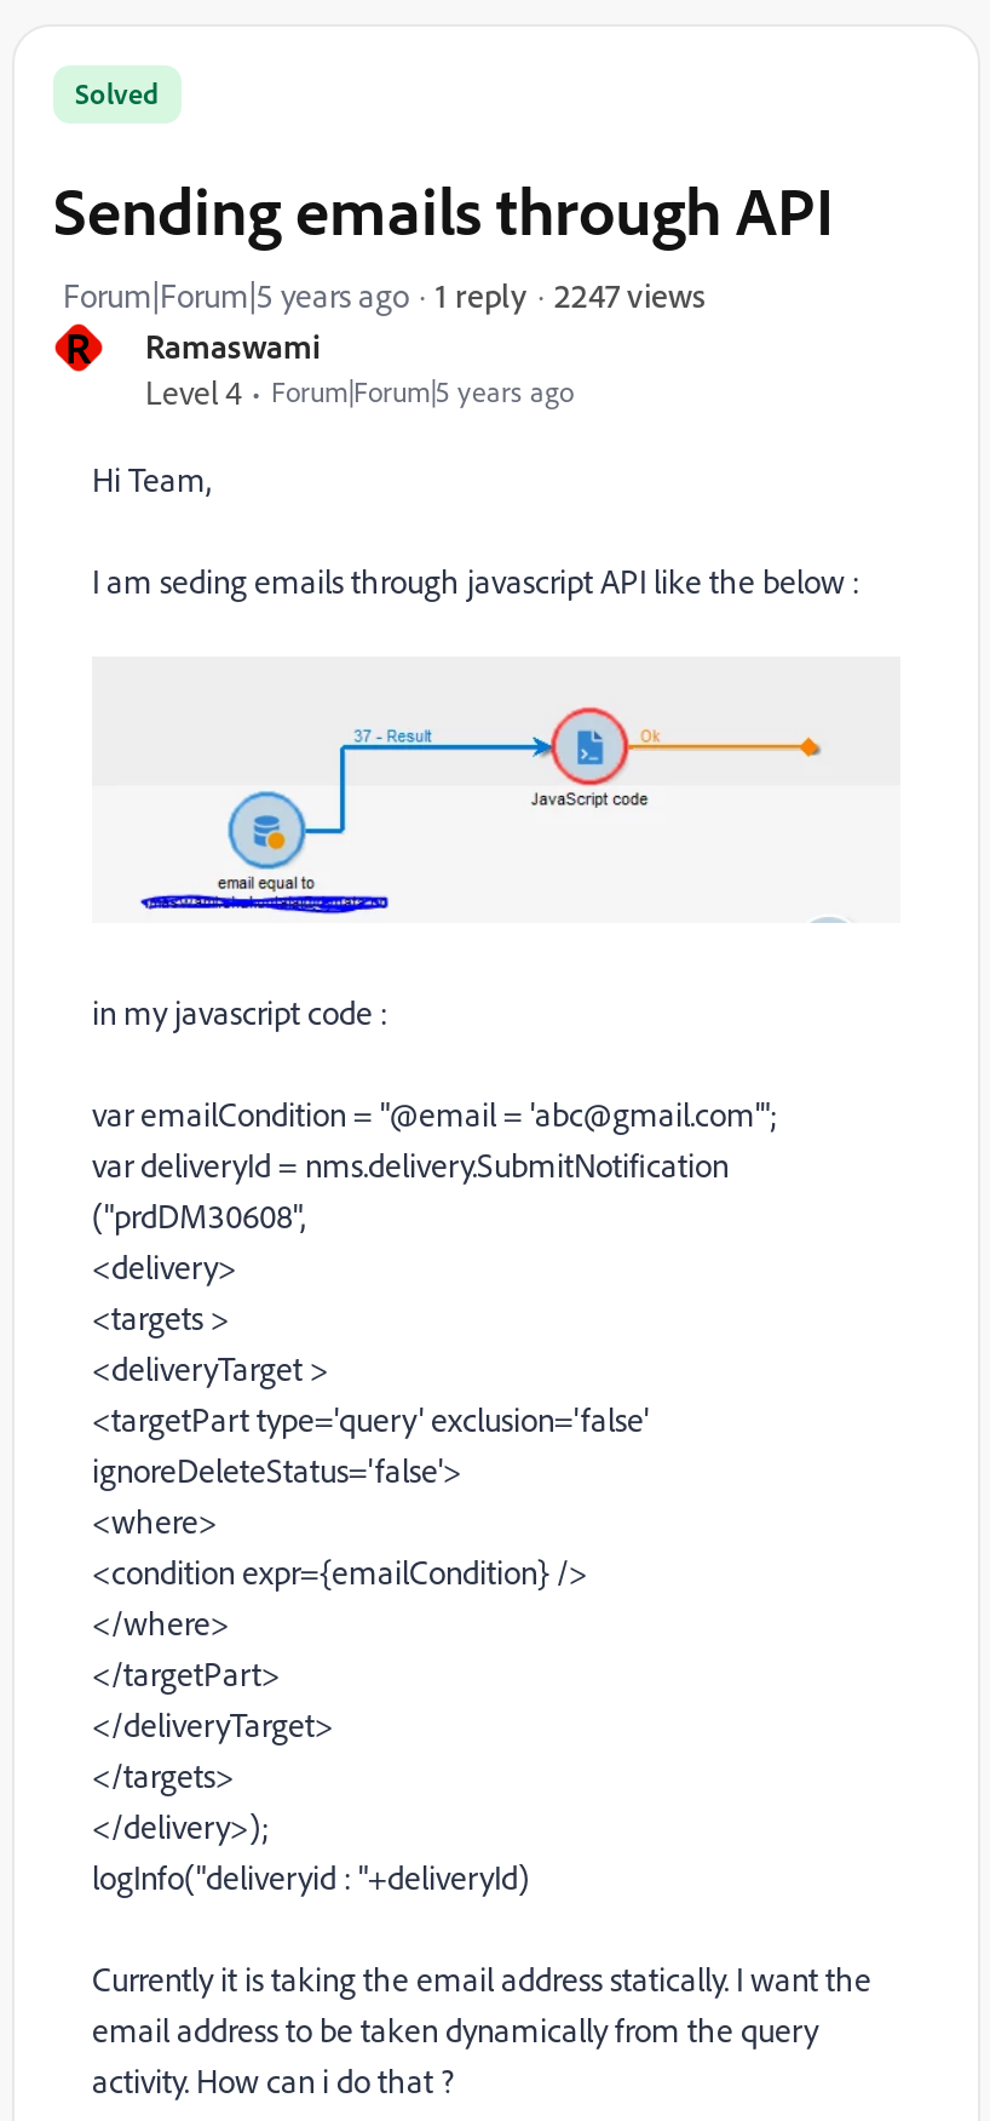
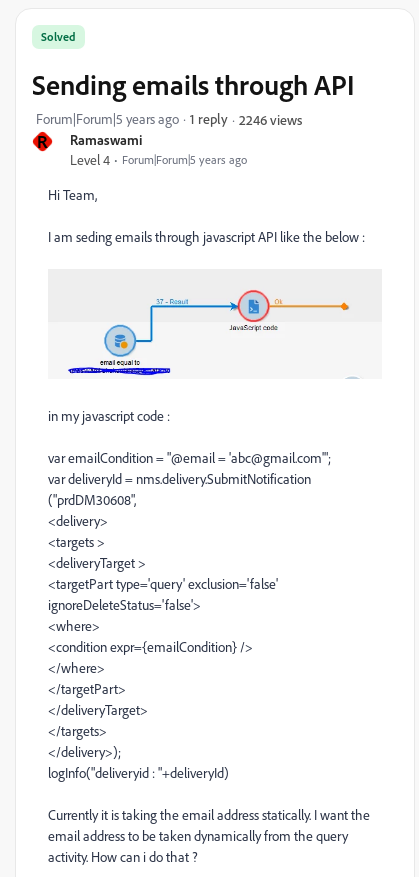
[554,273,704,314] 2247 views -> [239,110,302,127] 2246 views

